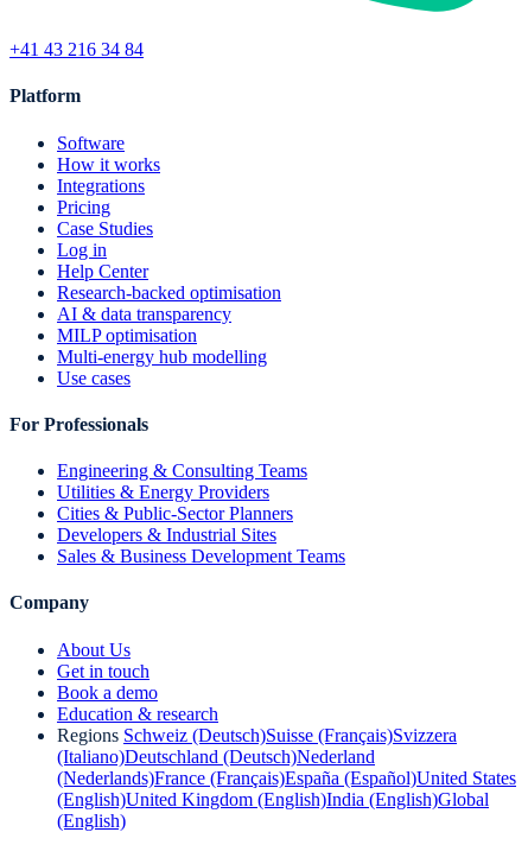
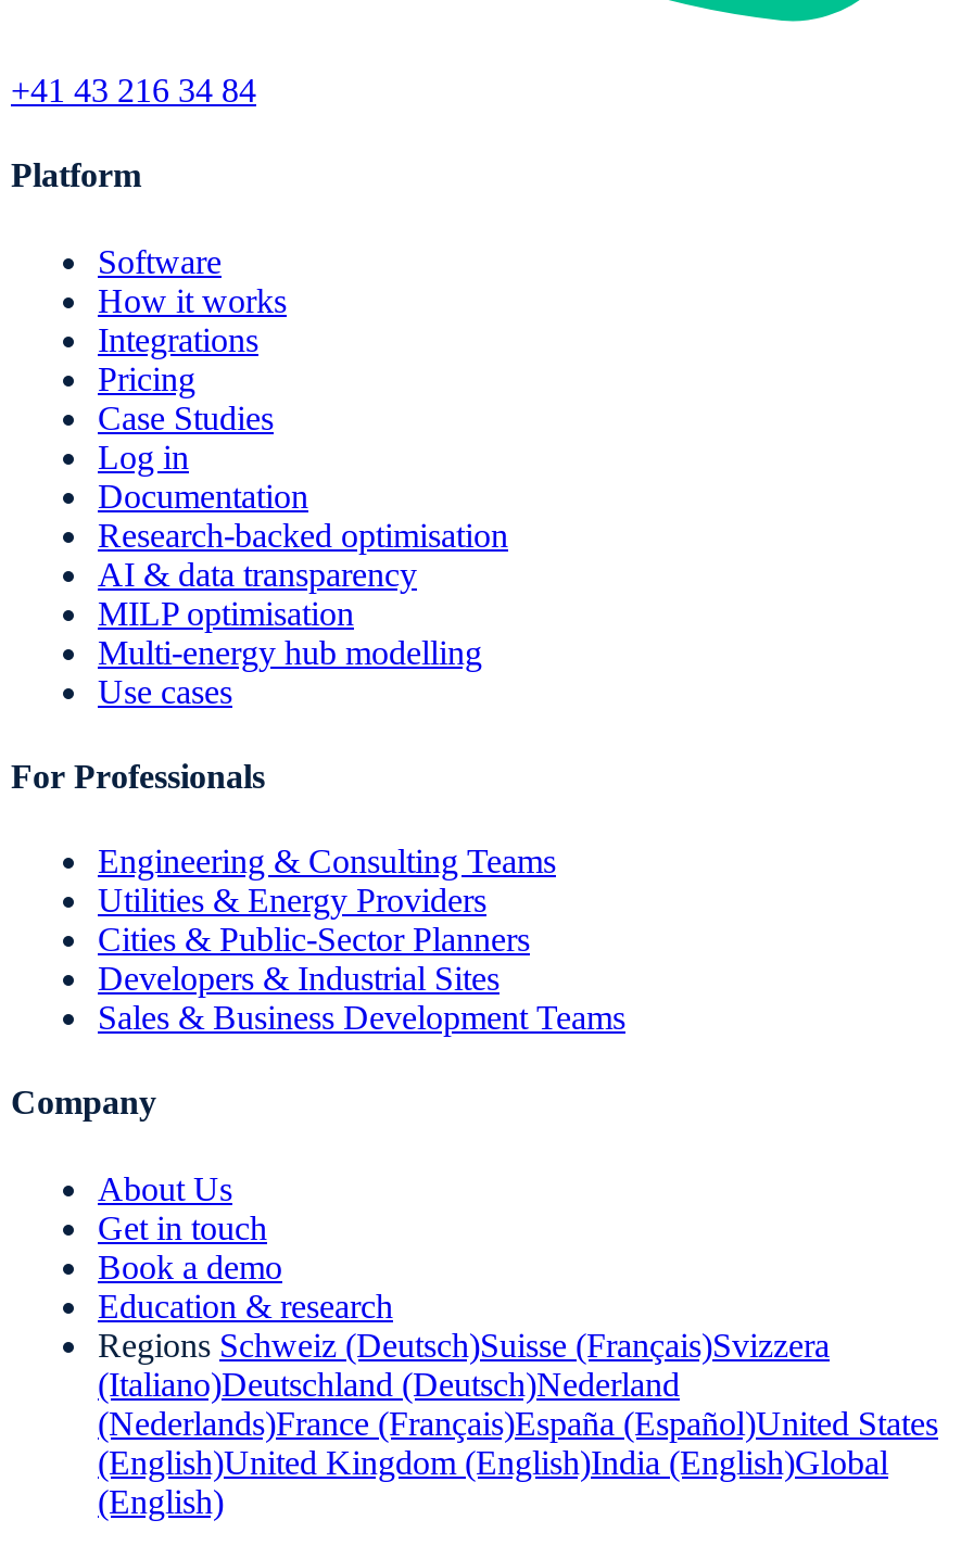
[57,261,148,281] Help Center -> [98,477,308,514] Documentation

